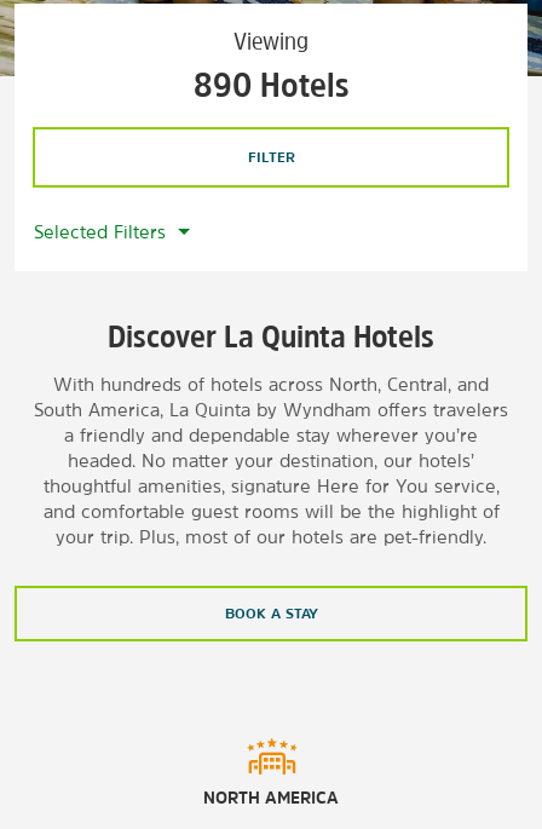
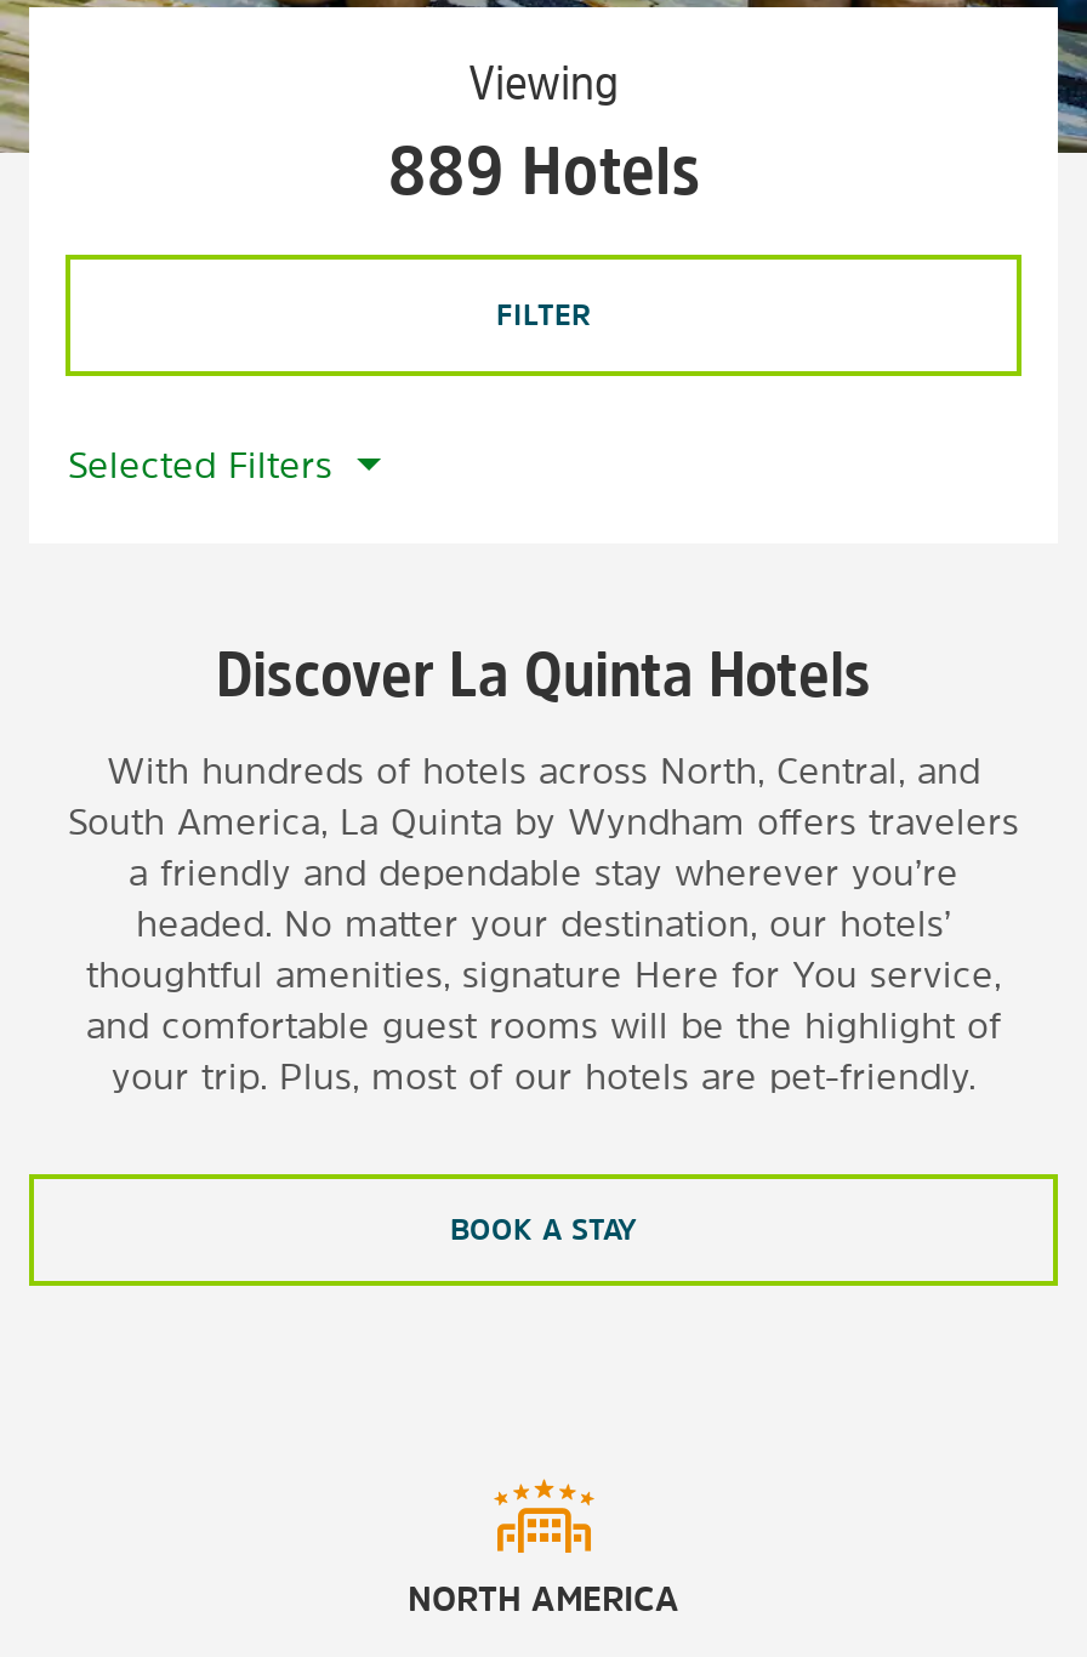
[194,68,348,102] 890 Hotels -> [388,136,699,204] 889 Hotels

